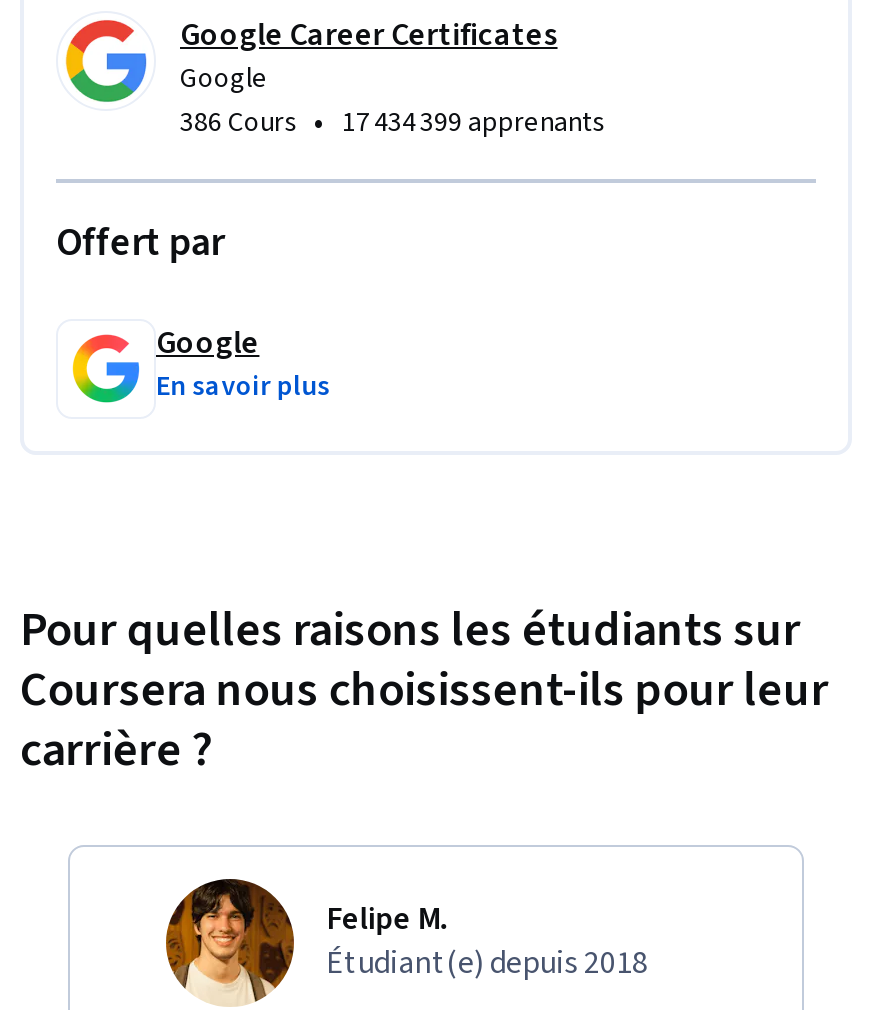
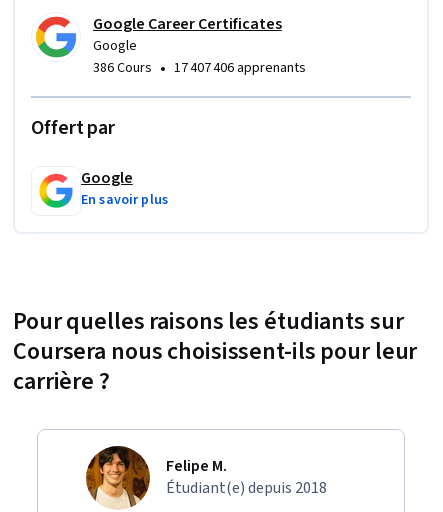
[180,100,606,144] 386 Cours • 17 434 399 apprenants -> [93,57,306,79] 386 Cours • 17 407 406 apprenants

